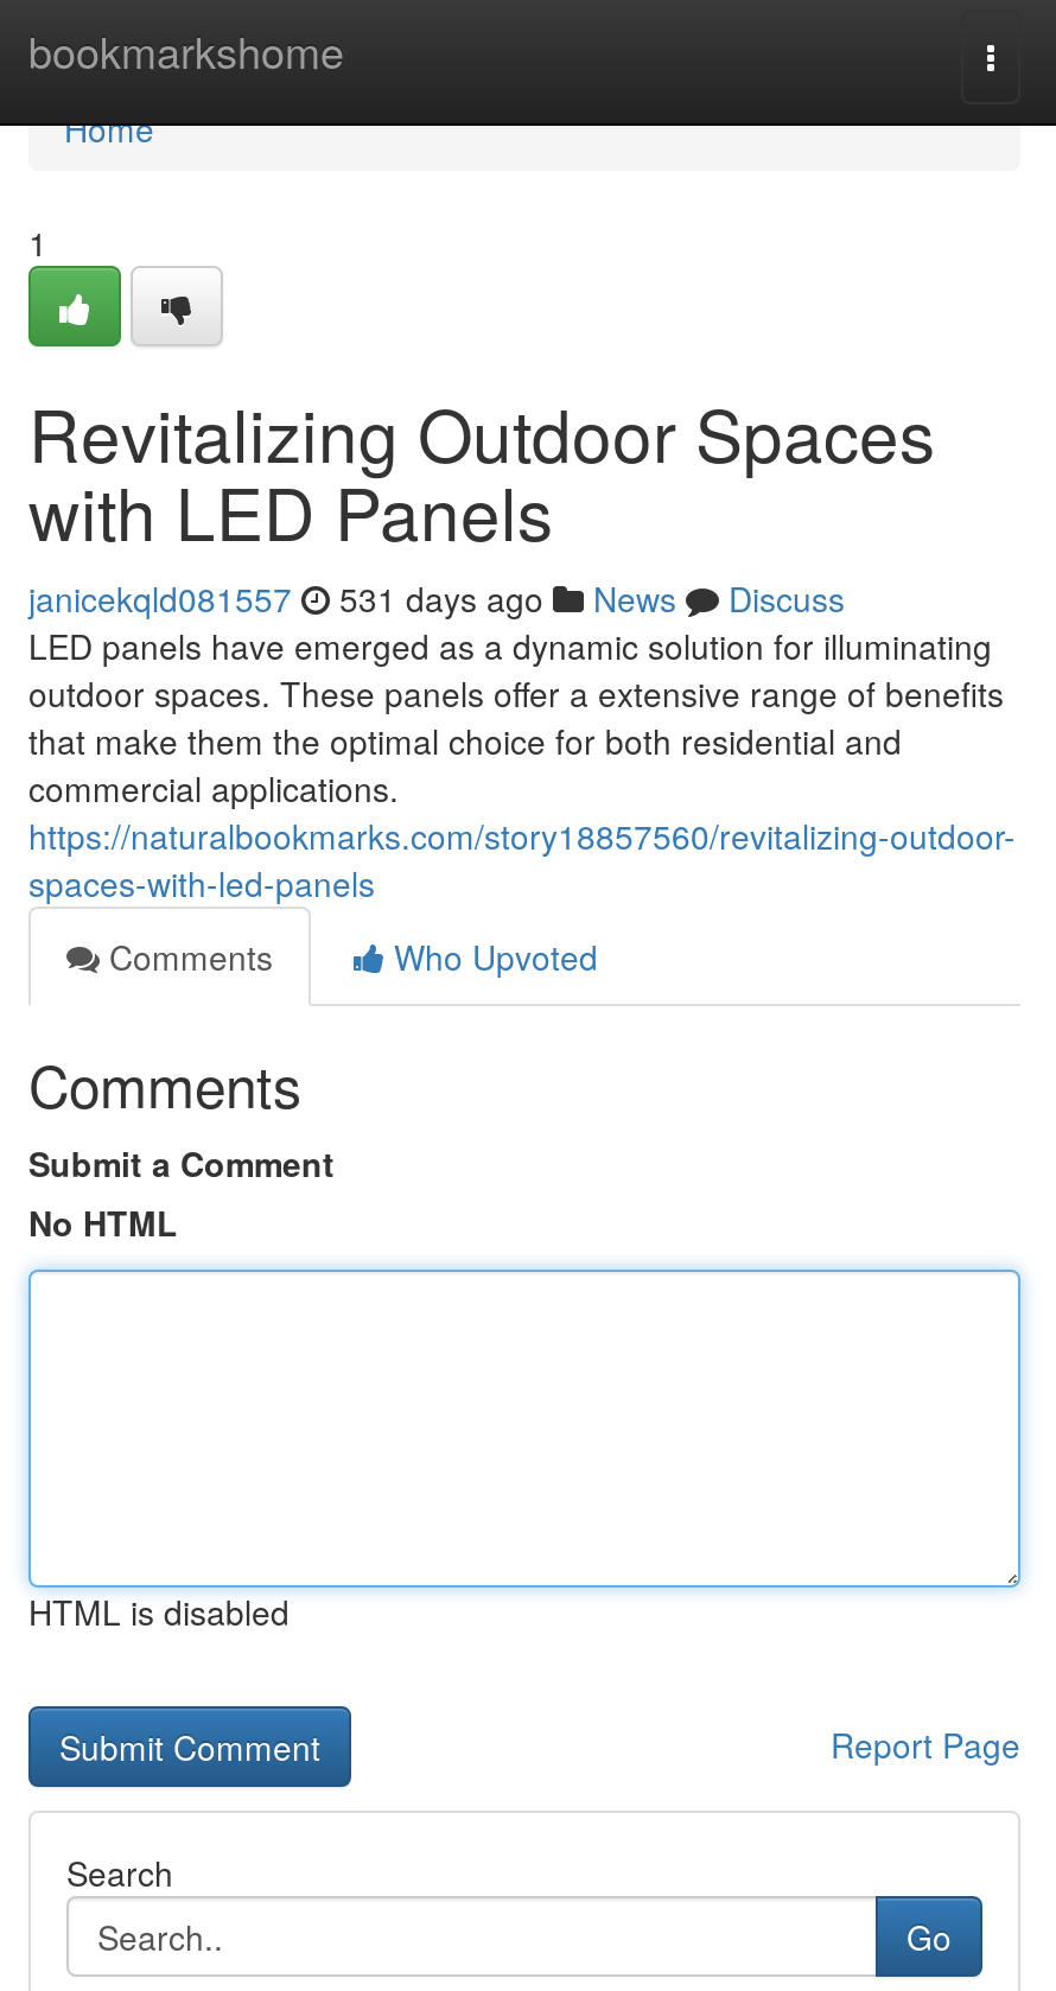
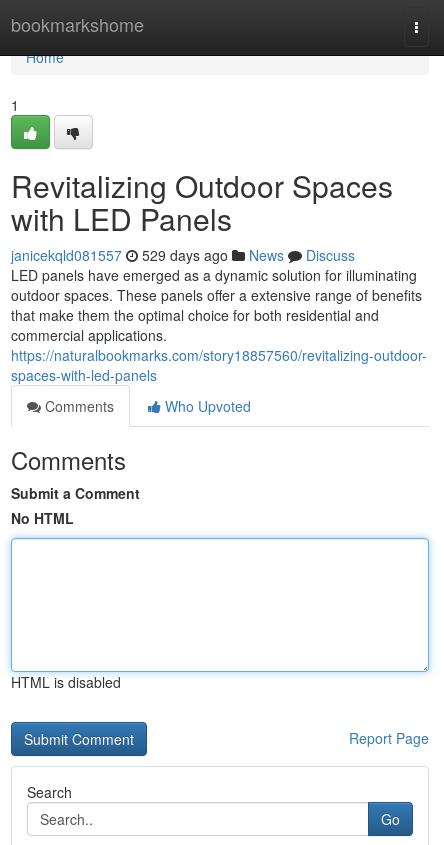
[28,574,845,622] janicekqld081557 531 days ago News Discuss -> [11,245,355,265] janicekqld081557 529 days ago News Discuss

